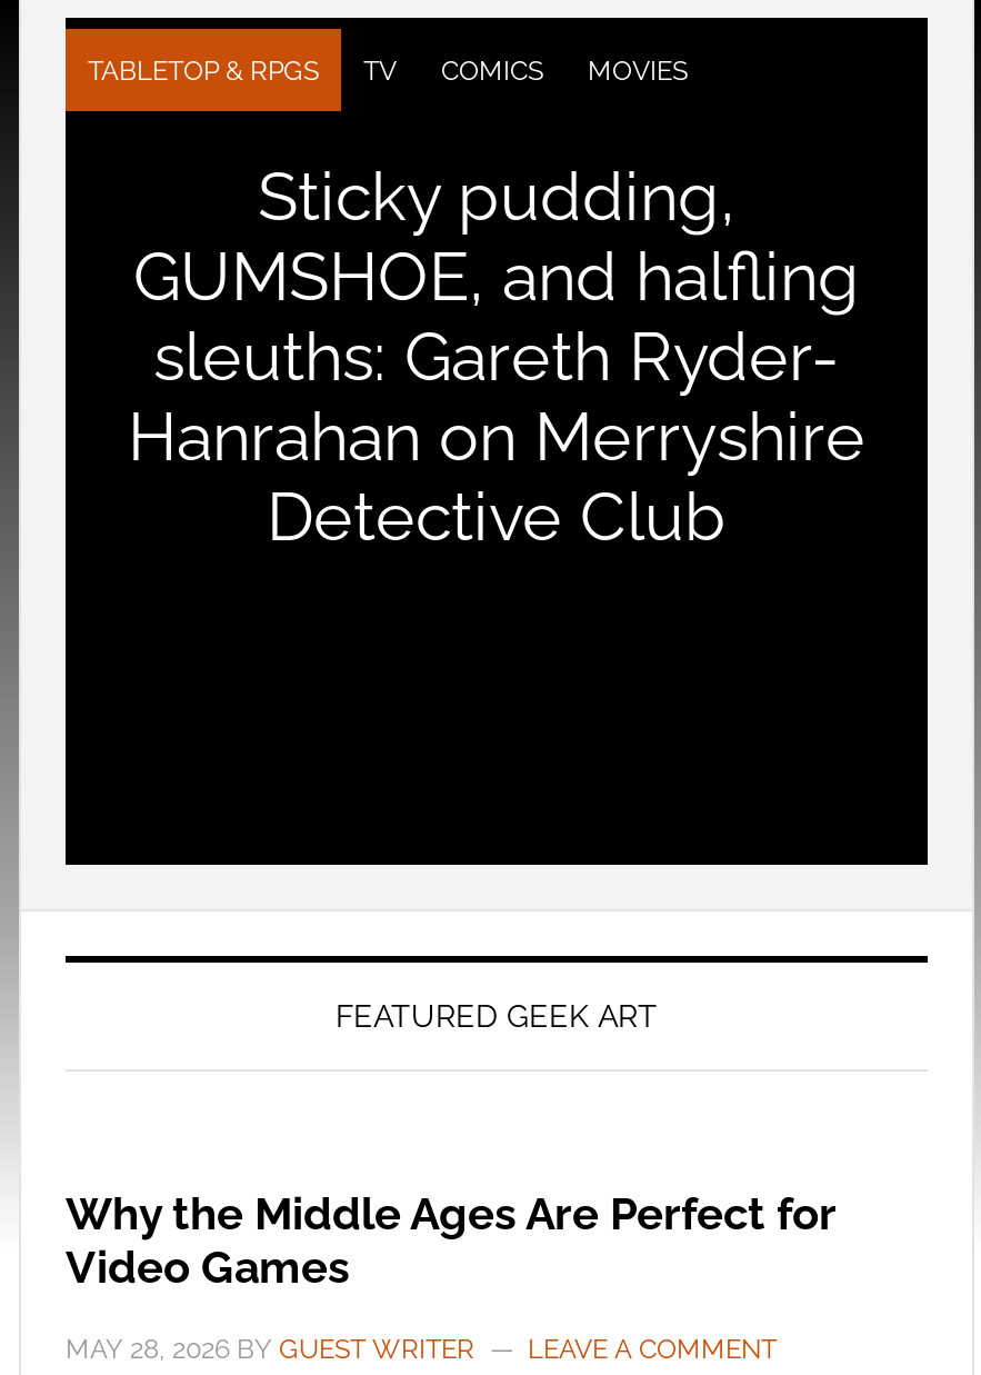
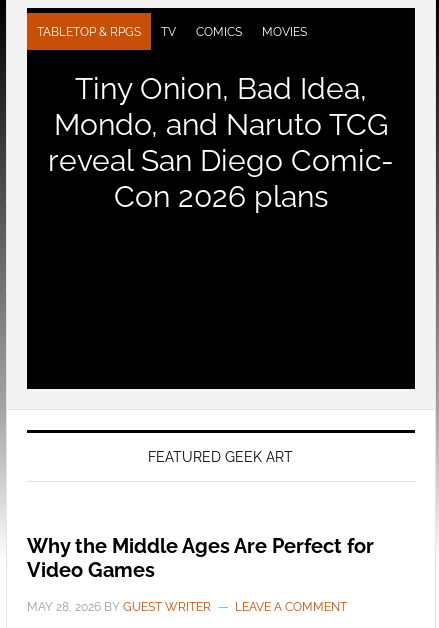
[128,158,865,556] Sticky pudding, | GUMSHOE, and halfling | sleuths: Gareth Ryder- | Hanrahan on Merryshire | Detective Club -> [48,71,394,214] Tiny Onion, Bad Idea, | Mondo, and Naruto TCG | reveal San Diego Comic- | Con 2026 plans

